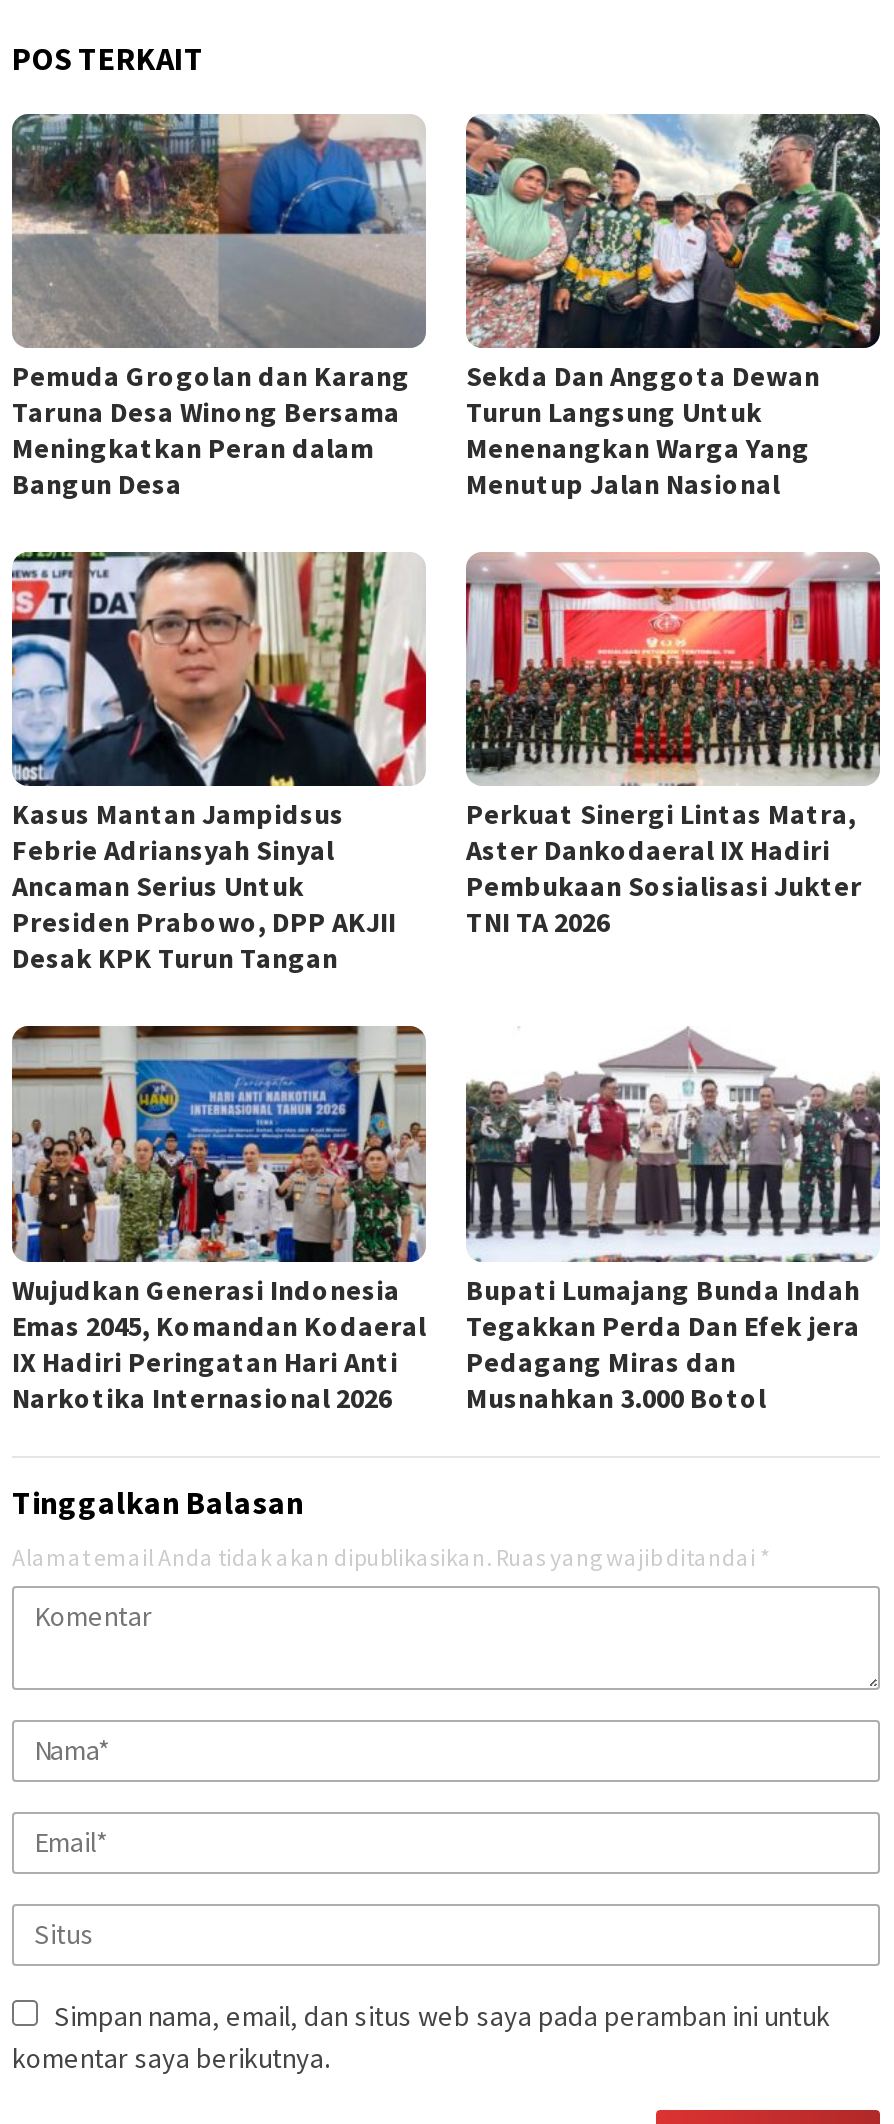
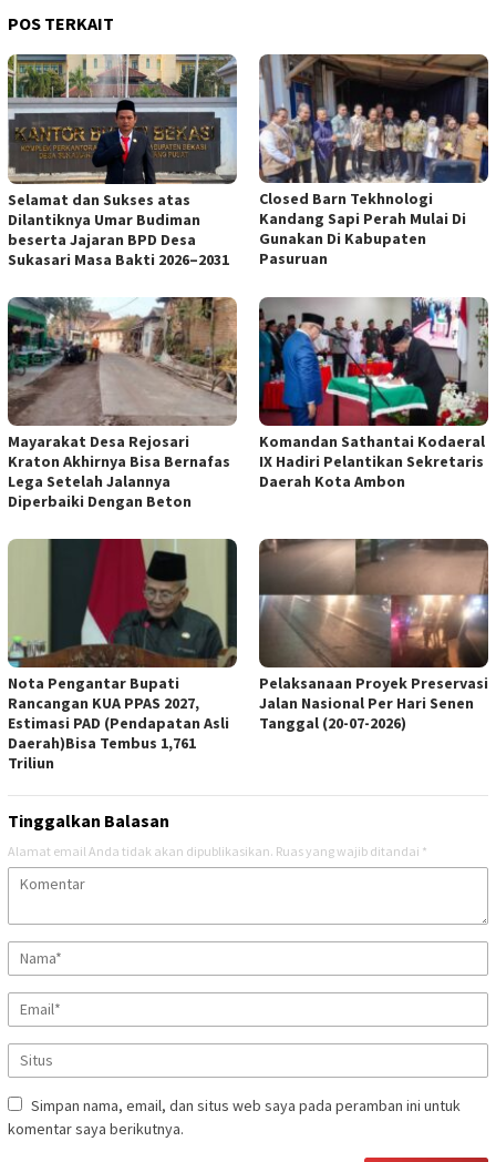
[12,114,426,502] [image] | Pemuda Grogolan dan Karang | Taruna Desa Winong Bersama | Meningkatkan Peran dalam | Bangun Desa -> [8,53,237,270] [image] | Selamat dan Sukses atas | Dilantiknya Umar Budiman | beserta Jajaran BPD Desa | Sukasari Masa Bakti 2026–2031
[464,112,882,502] [image] | Sekda Dan Anggota Dewan | Turun Langsung Untuk | Menenangkan Warga Yang | Menutup Jalan Nasional -> [258,53,489,268] [image] | Closed Barn Tekhnologi | Kandang Sapi Perah Mulai Di | Gunakan Di Kabupaten | Pasuruan
[10,550,428,977] [image] | Kasus Mantan Jampidsus | Febrie Adriansyah Sinyal | Ancaman Serius Untuk | Presiden Prabowo, DPP AKJII | Desak KPK Turun Tangan -> [7,296,238,511] [image] | Mayarakat Desa Rejosari | Kraton Akhirnya Bisa Bernafas | Lega Setelah Jalannya | Diperbaiki Dengan Beton
[464,552,882,941] [image] | Perkuat Sinergi Lintas Matra, | Aster Dankodaeral IX Hadiri | Pembukaan Sosialisasi Jukter | TNI TA 2026 -> [258,297,489,491] [image] | Komandan Sathantai Kodaeral | IX Hadiri Pelantikan Sekretaris | Daerah Kota Ambon
[12,994,428,1415] [image] | Wujudkan Generasi Indonesia | Emas 2045, Komandan Kodaeral | IX Hadiri Peringatan Hari Anti | Narkotika Internasional 2026 -> [7,538,238,773] [image] | Nota Pengantar Bupati | Rancangan KUA PPAS 2027, | Estimasi PAD (Pendapatan Asli | Daerah)Bisa Tembus 1,761 | Triliun
[466,994,882,1415] [image] | Bupati Lumajang Bunda Indah | Tegakkan Perda Dan Efek jera | Pedagang Miras dan | Musnahkan 3.000 Botol -> [258,538,489,733] [image] | Pelaksanaan Proyek Preservasi | Jalan Nasional Per Hari Senen | Tanggal (20-07-2026)

